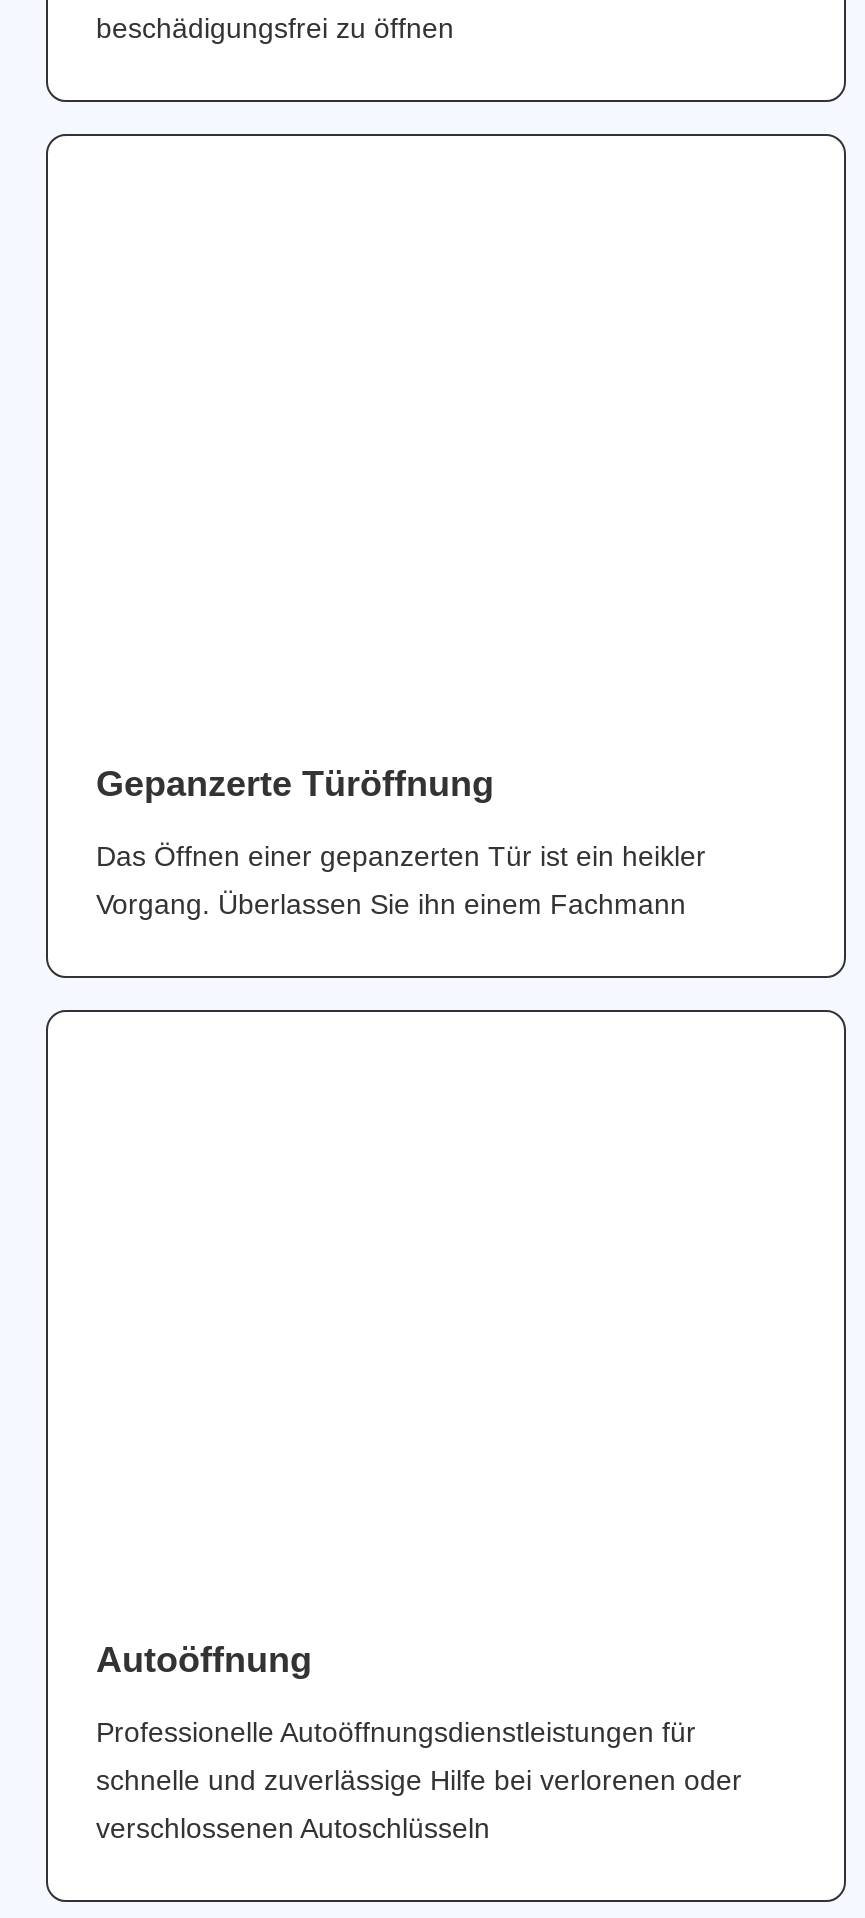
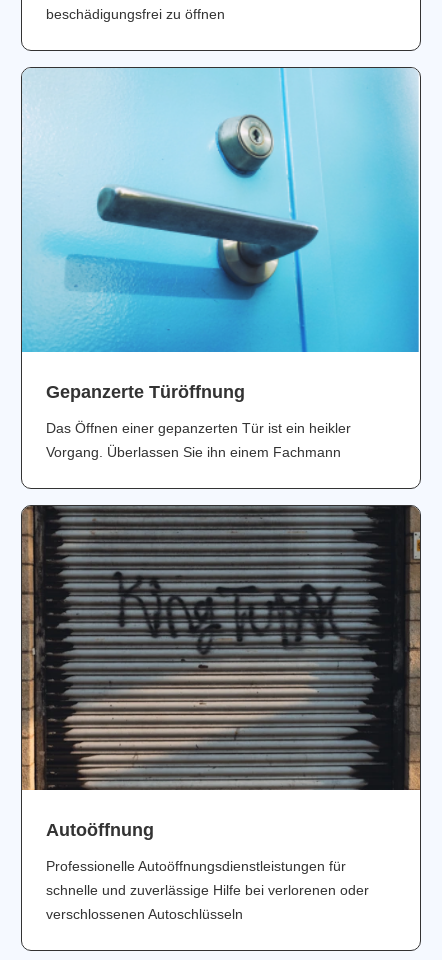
none -> [21,67,419,353] [image]
none -> [21,505,421,791] [image]

